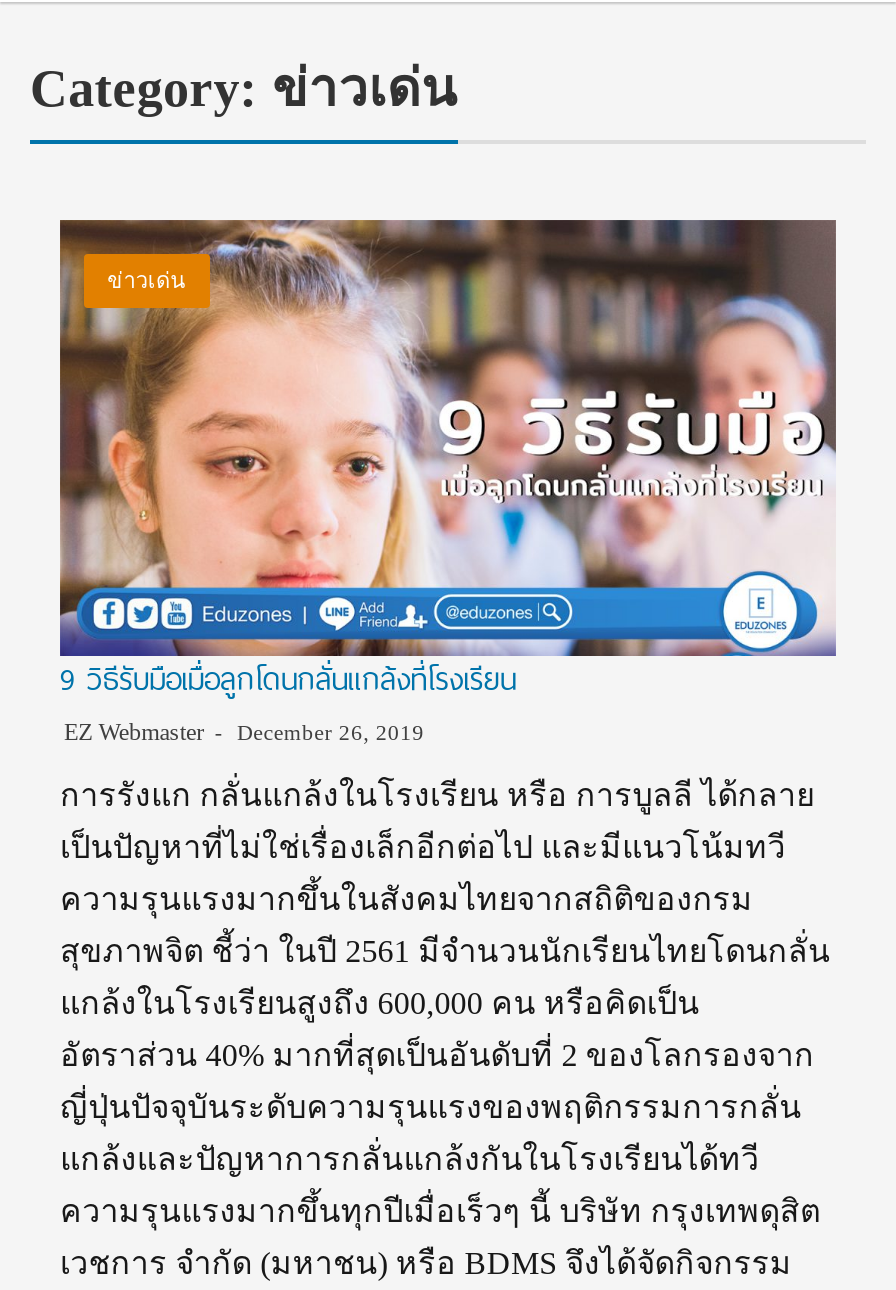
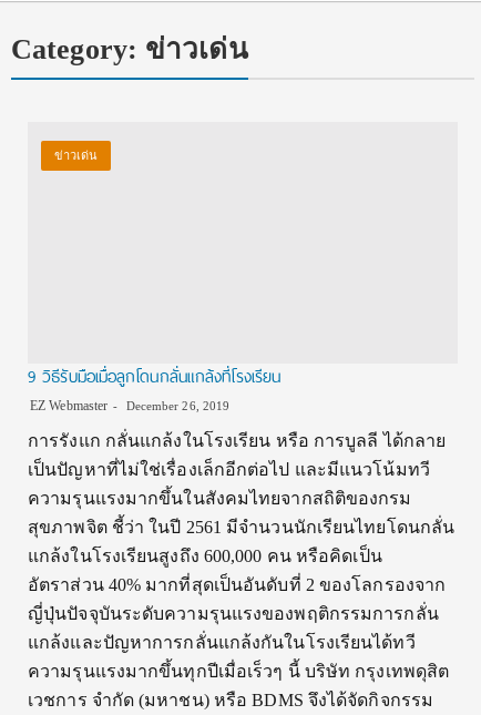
[58,218,838,658] [image] -> none

